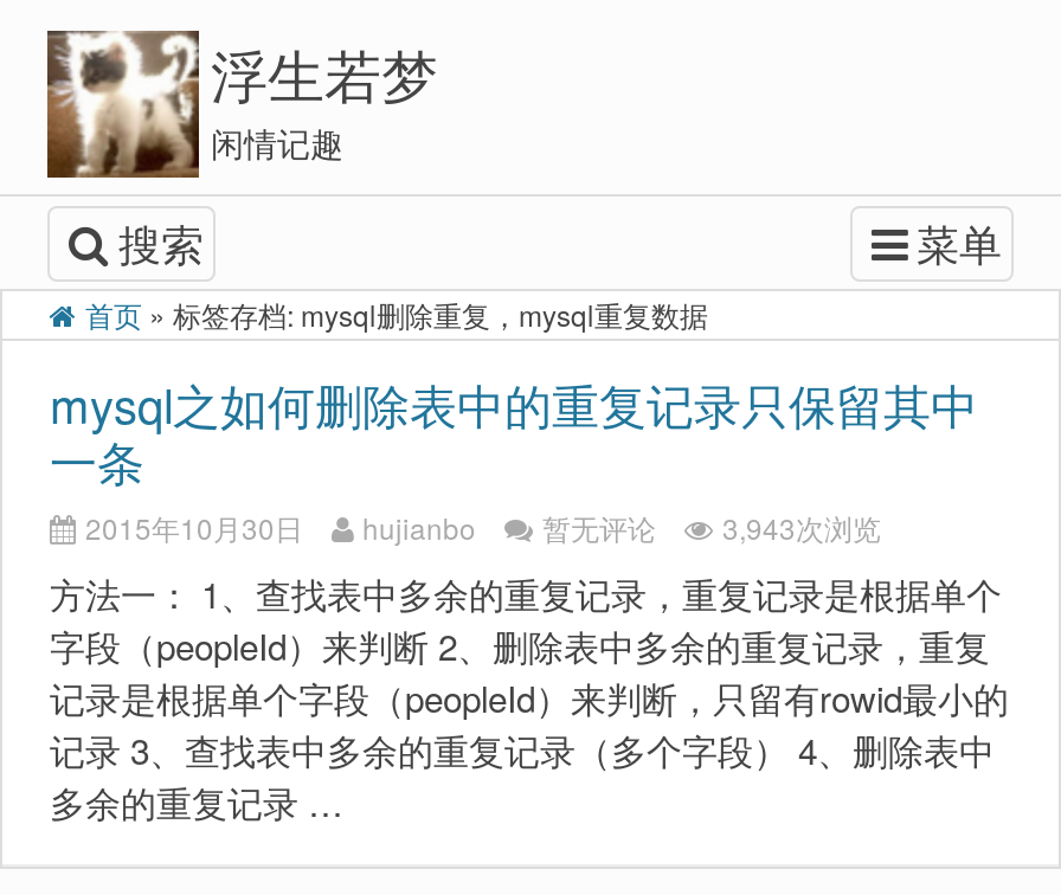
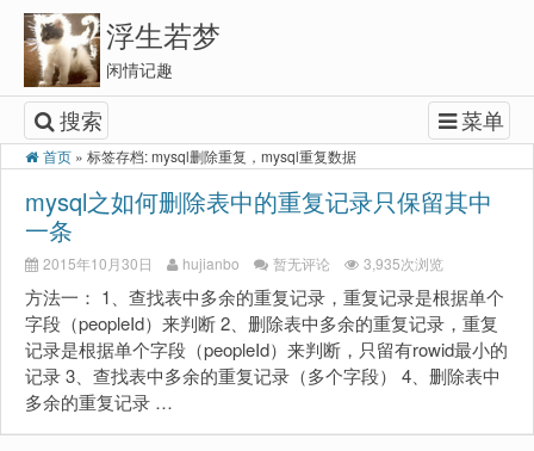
[85,507,881,547] 2015年10月30日 hujianbo 暂无评论 3,943次浏览 -> [43,253,443,273] 2015年10月30日 hujianbo 暂无评论 3,935次浏览

